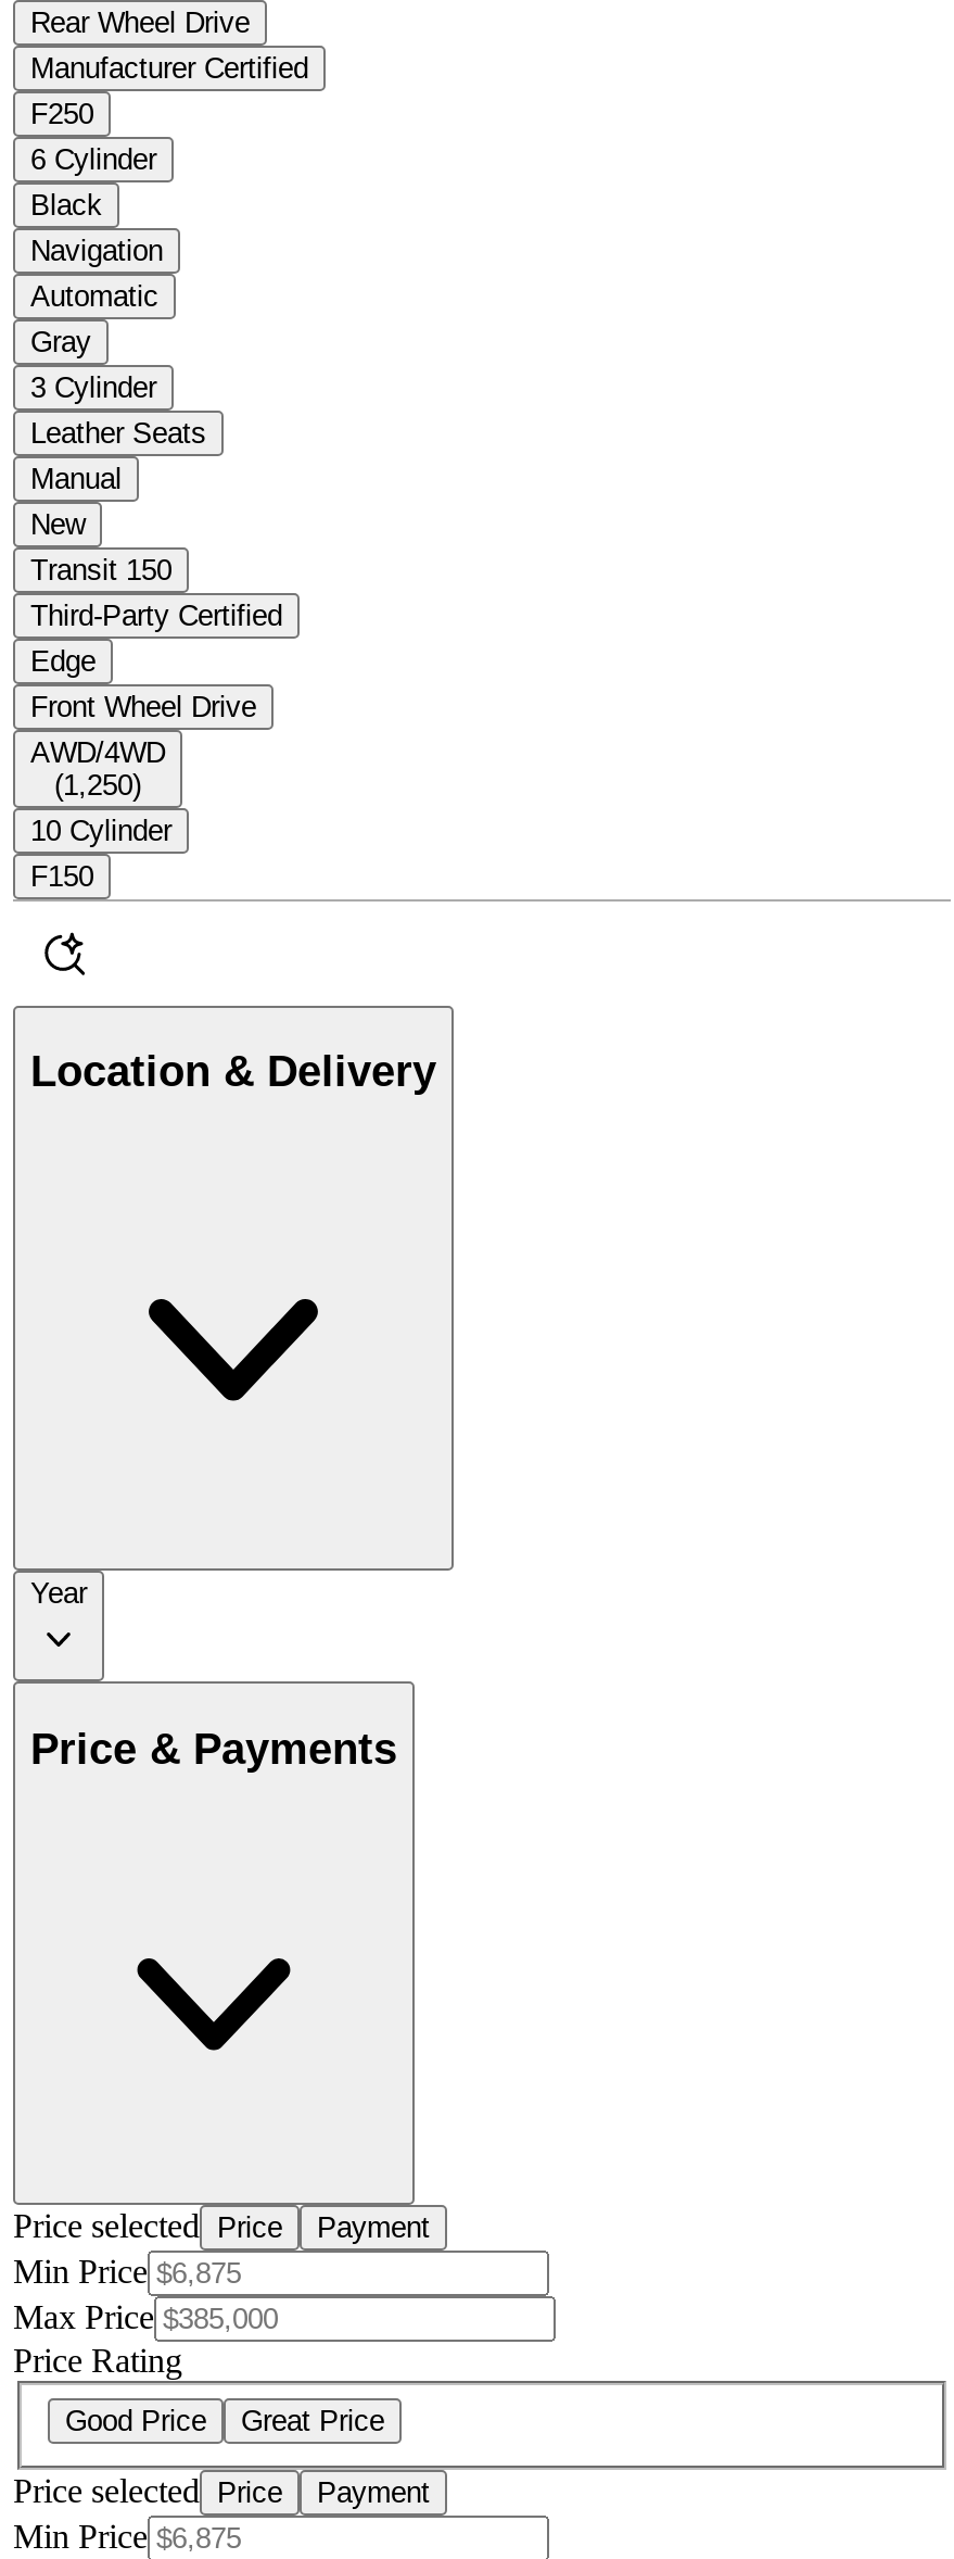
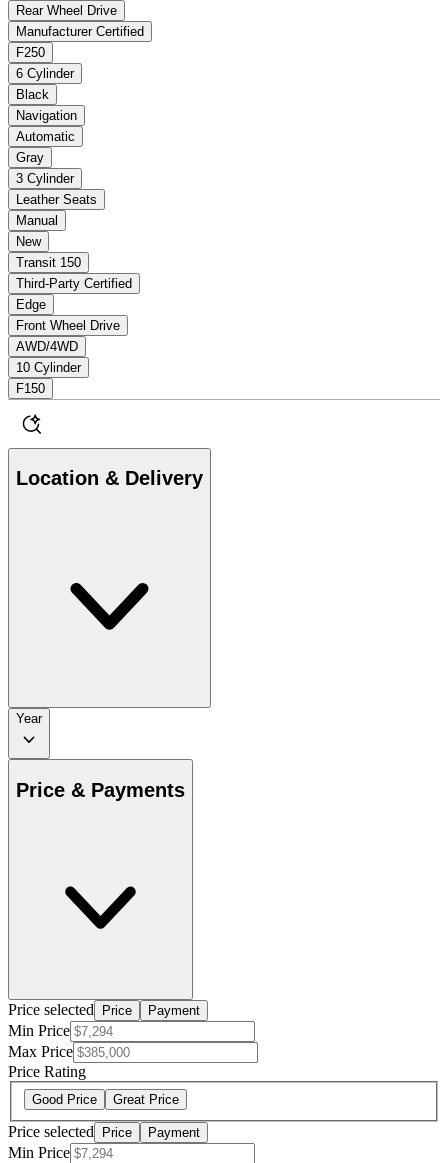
[54,769,141,801] (1,250) -> none

